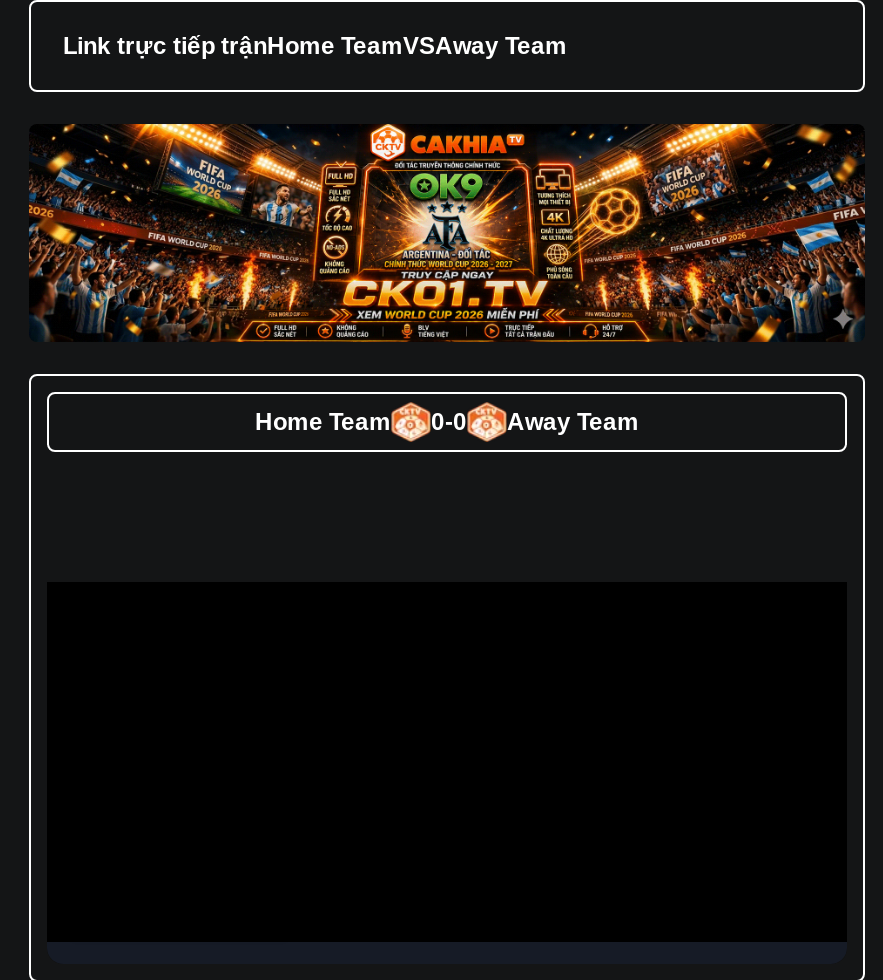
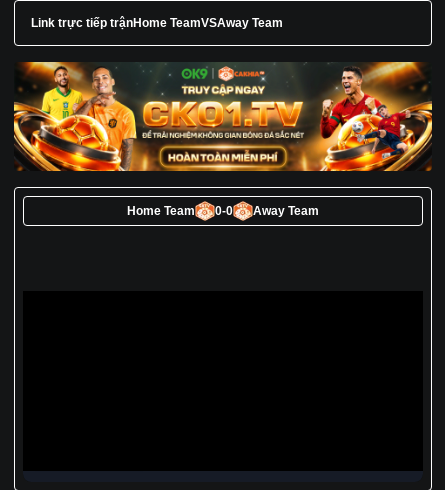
[27,122,867,344] [image] -> [13,61,433,172] [image]

